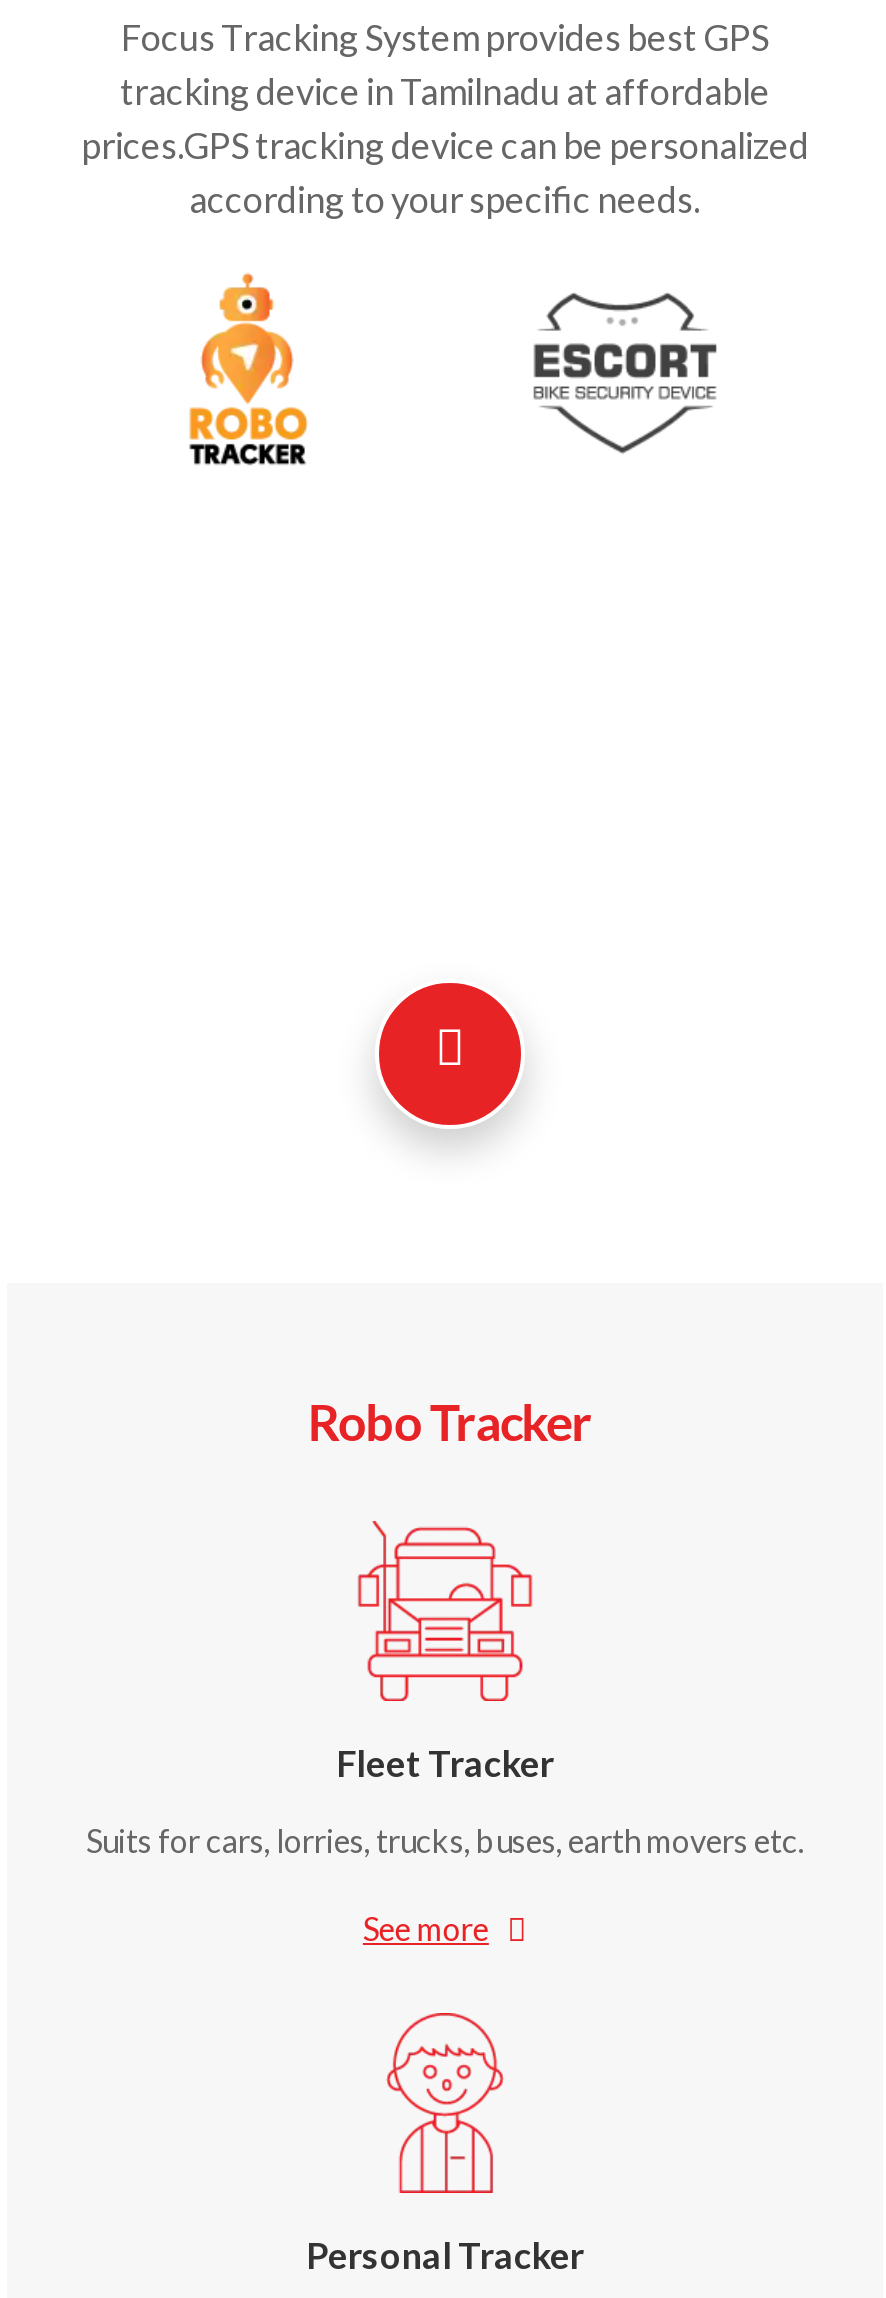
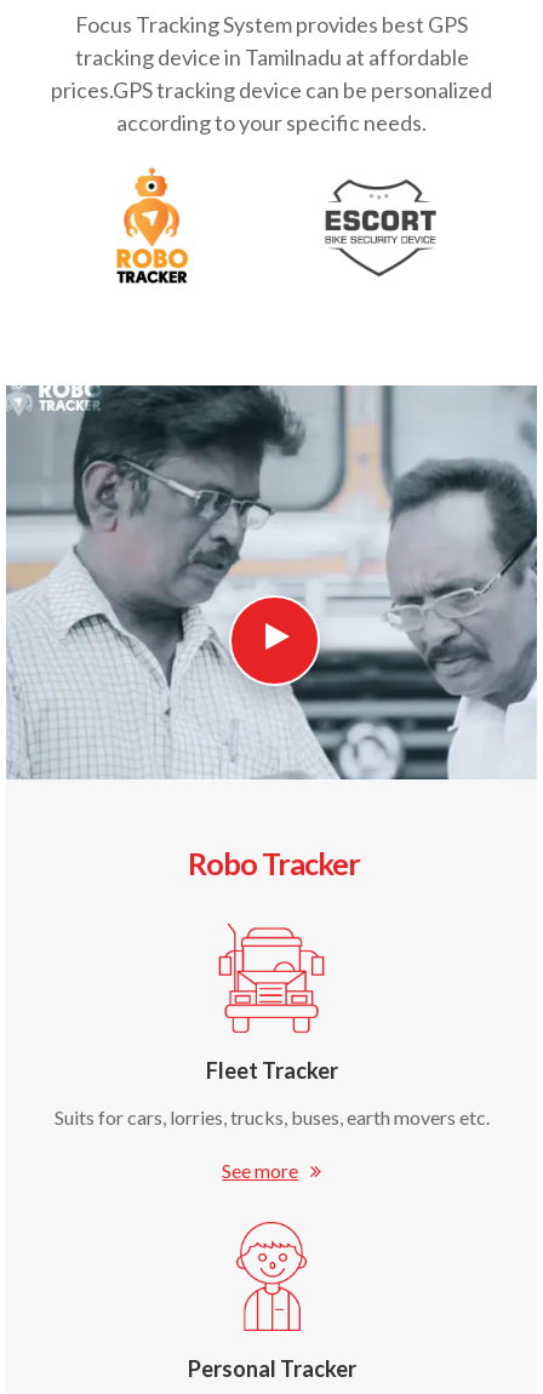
none -> [5,384,538,781] [image]

